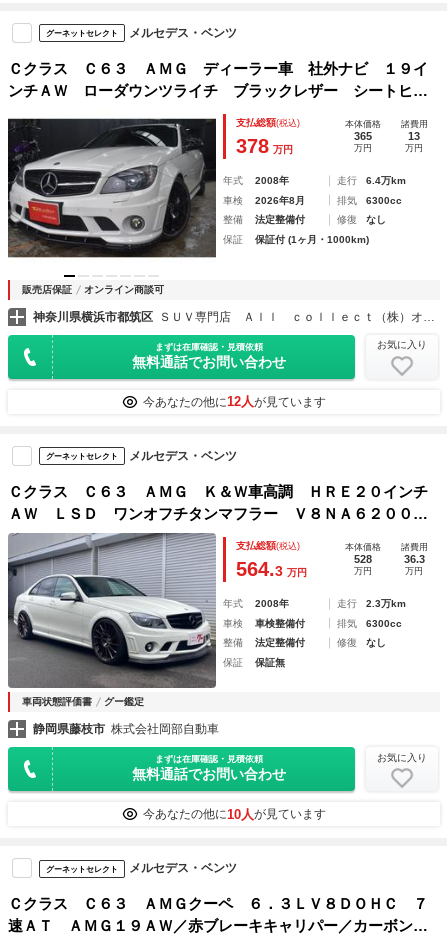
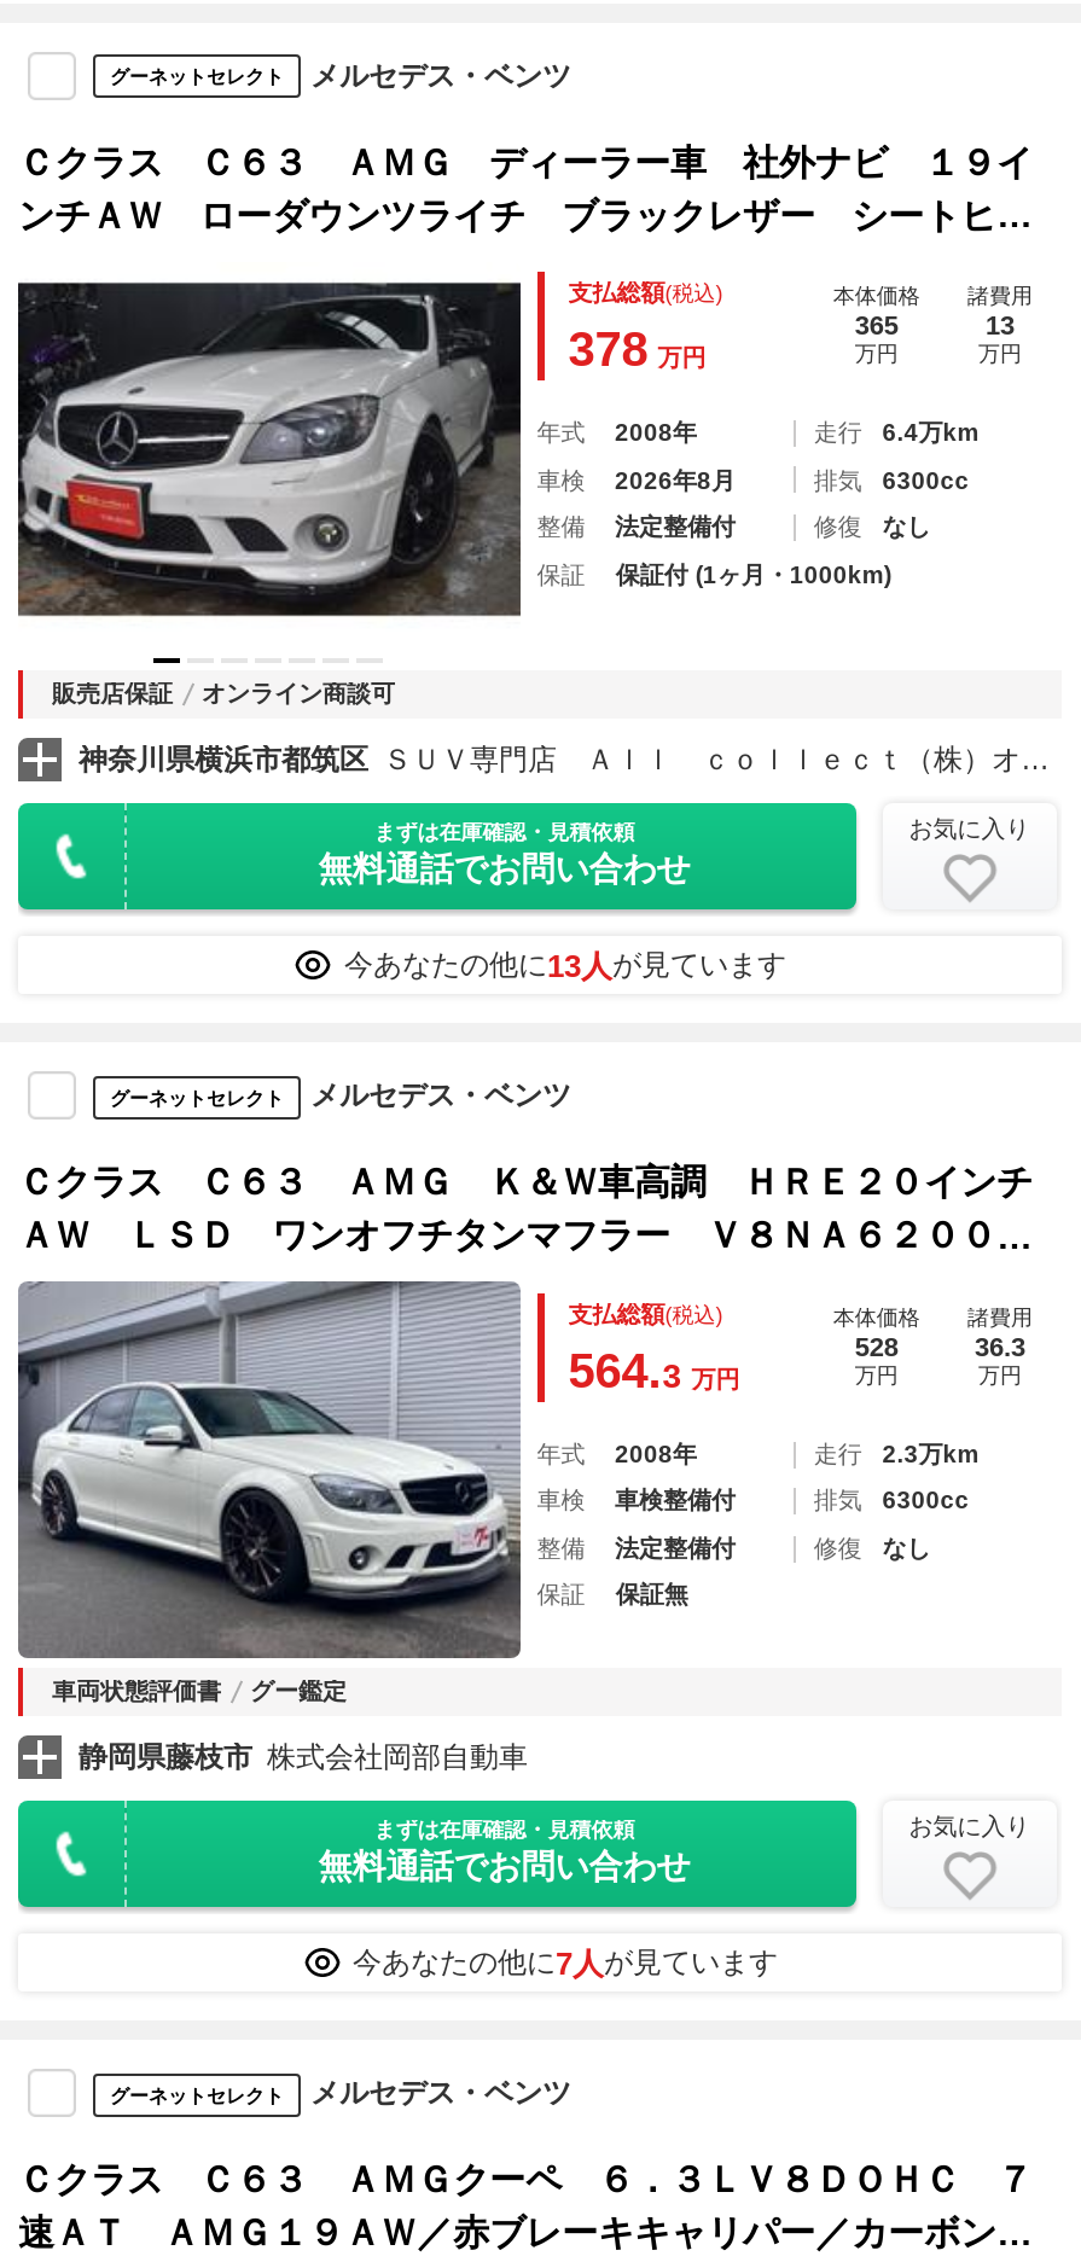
[143,394,326,409] 今あなたの他に12人が見ています -> [344,948,786,984] 今あなたの他に13人が見ています
[143,807,326,822] 今あなたの他に10人が見ています -> [353,1945,778,1981] 今あなたの他に7人が見ています

